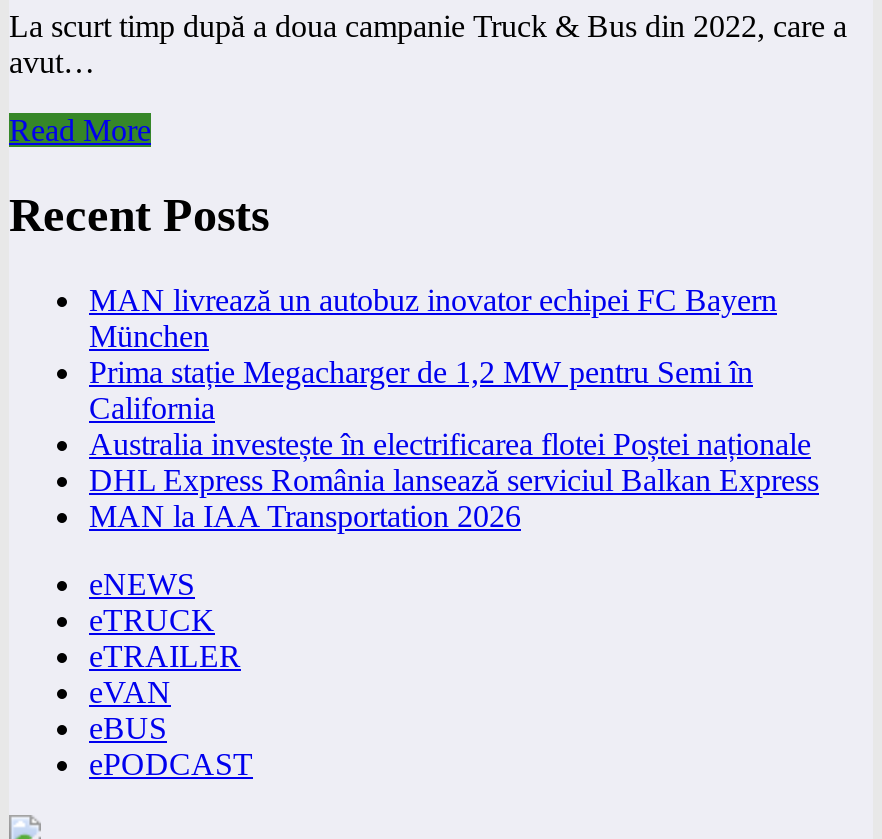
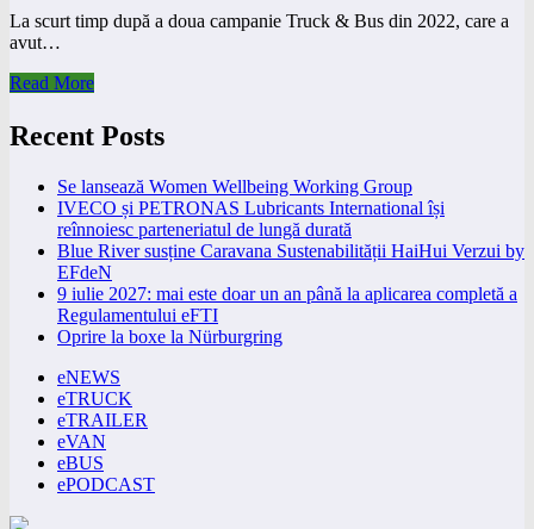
[89,283,819,533] MAN livrează un autobuz inovator echipei FC Bayern | München | Prima stație Megacharger de 1,2 MW pentru Semi în | California | Australia investește în electrificarea flotei Poștei naționale | DHL Express România lansează serviciul Balkan Express | MAN la IAA Transportation 2026 -> [57,176,524,347] Se lansează Women Wellbeing Working Group | IVECO și PETRONAS Lubricants International își | reînnoiesc parteneriatul de lungă durată | Blue River susține Caravana Sustenabilității HaiHui Verzui by | EFdeN | 9 iulie 2027: mai este doar un an până la aplicarea completă a | Regulamentului eFTI | Oprire la boxe la Nürburgring

